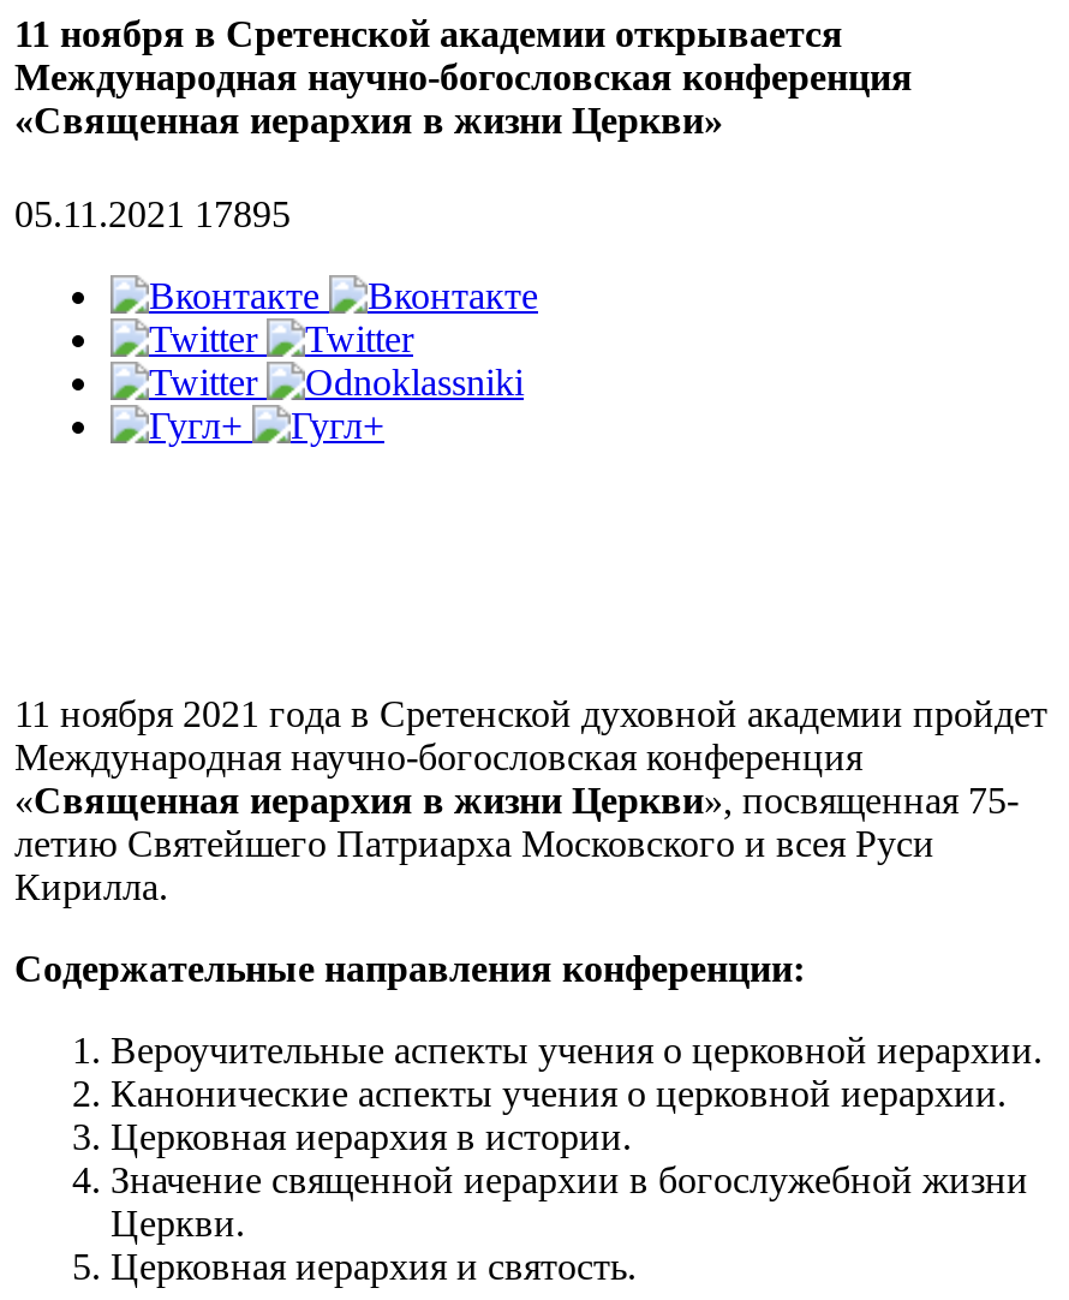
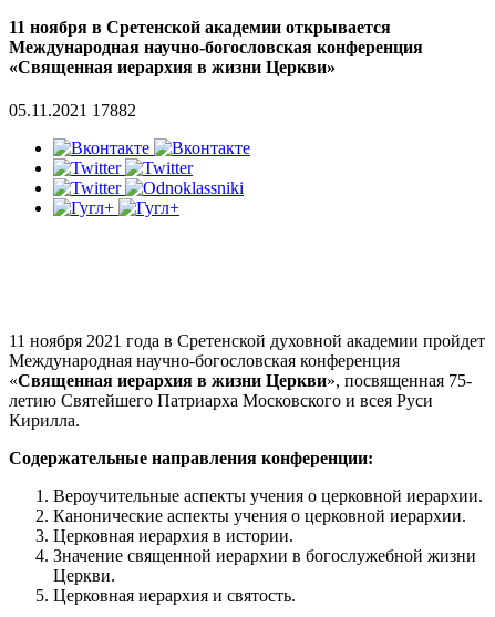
[14,194,291,235] 05.11.2021 17895 -> [9,101,136,120] 05.11.2021 17882

